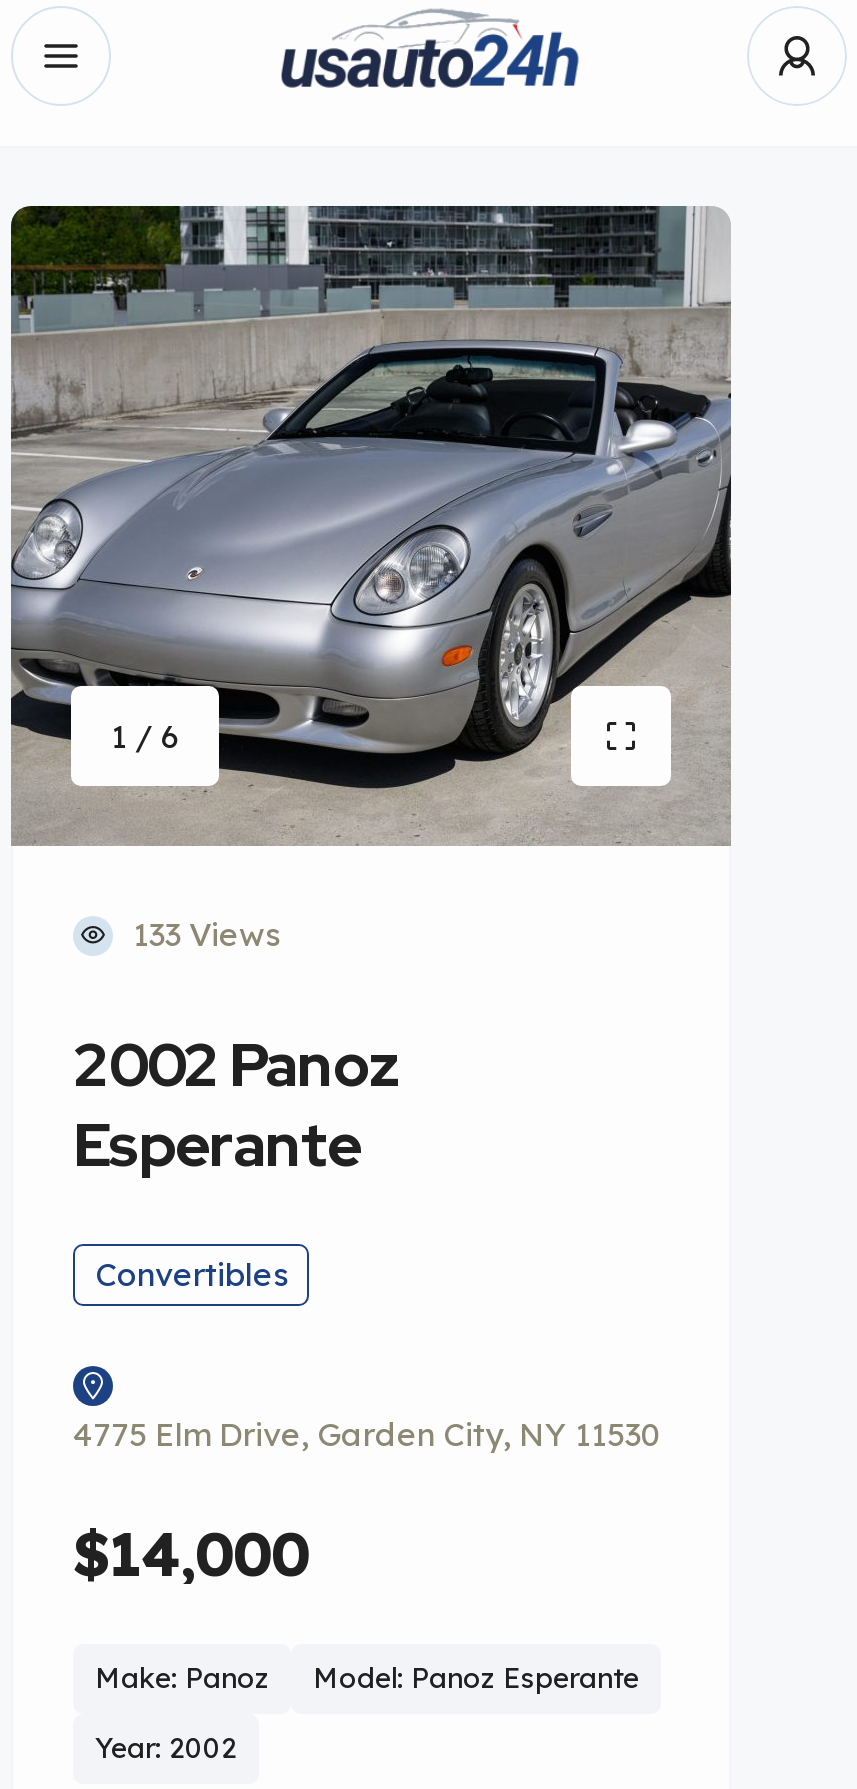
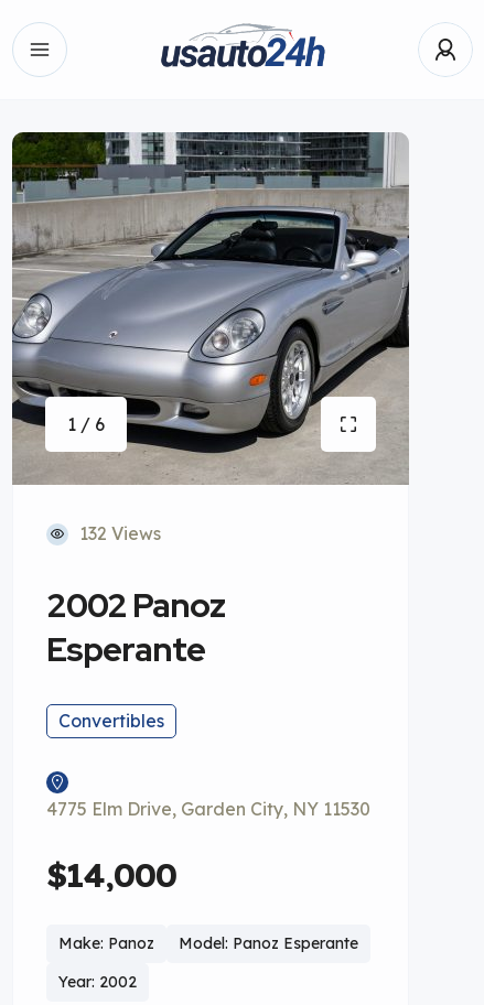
[133,914,279,954] 133 Views -> [79,522,161,544] 132 Views

